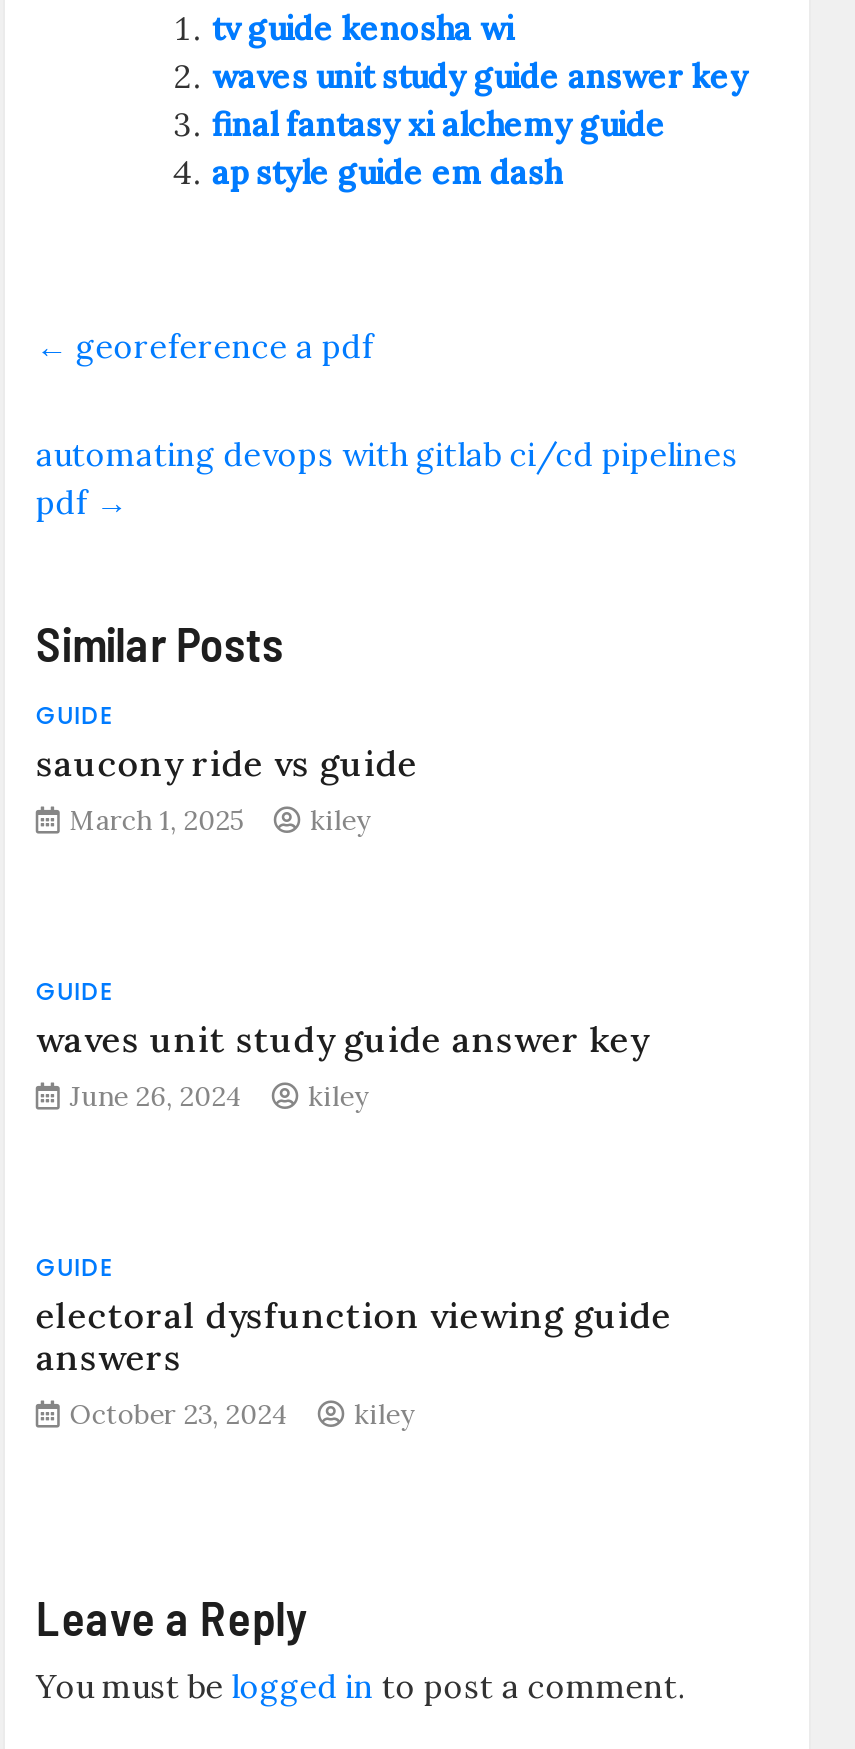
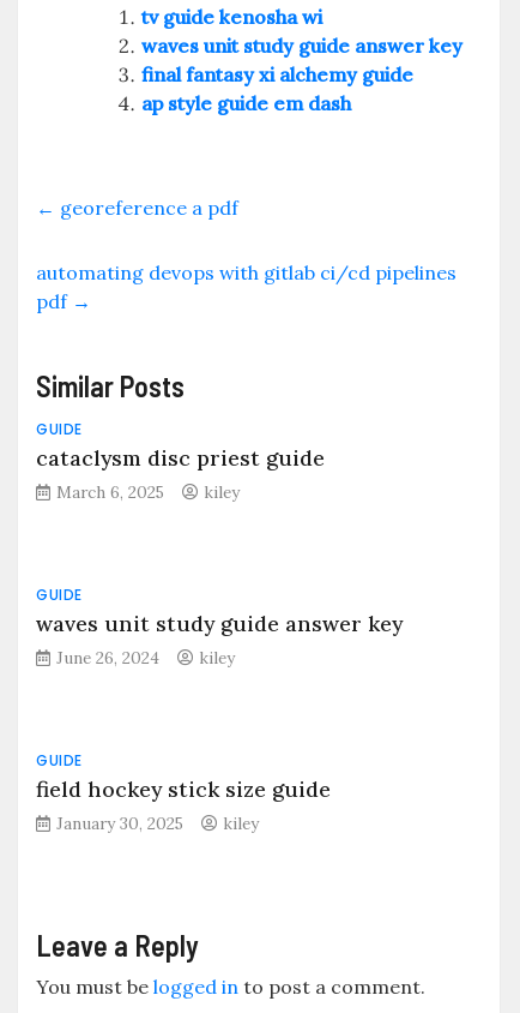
[36,740,418,786] saucony ride vs guide -> [36,444,325,472] cataclysm disc priest guide
[70,802,370,838] March 1, 2025 kiley -> [57,481,240,503] March 6, 2025 kiley
[36,1292,672,1432] electoral dysfunction viewing guide | answers | October 23, 2024 -> [36,775,331,834] field hockey stick size guide | January 30, 2025

